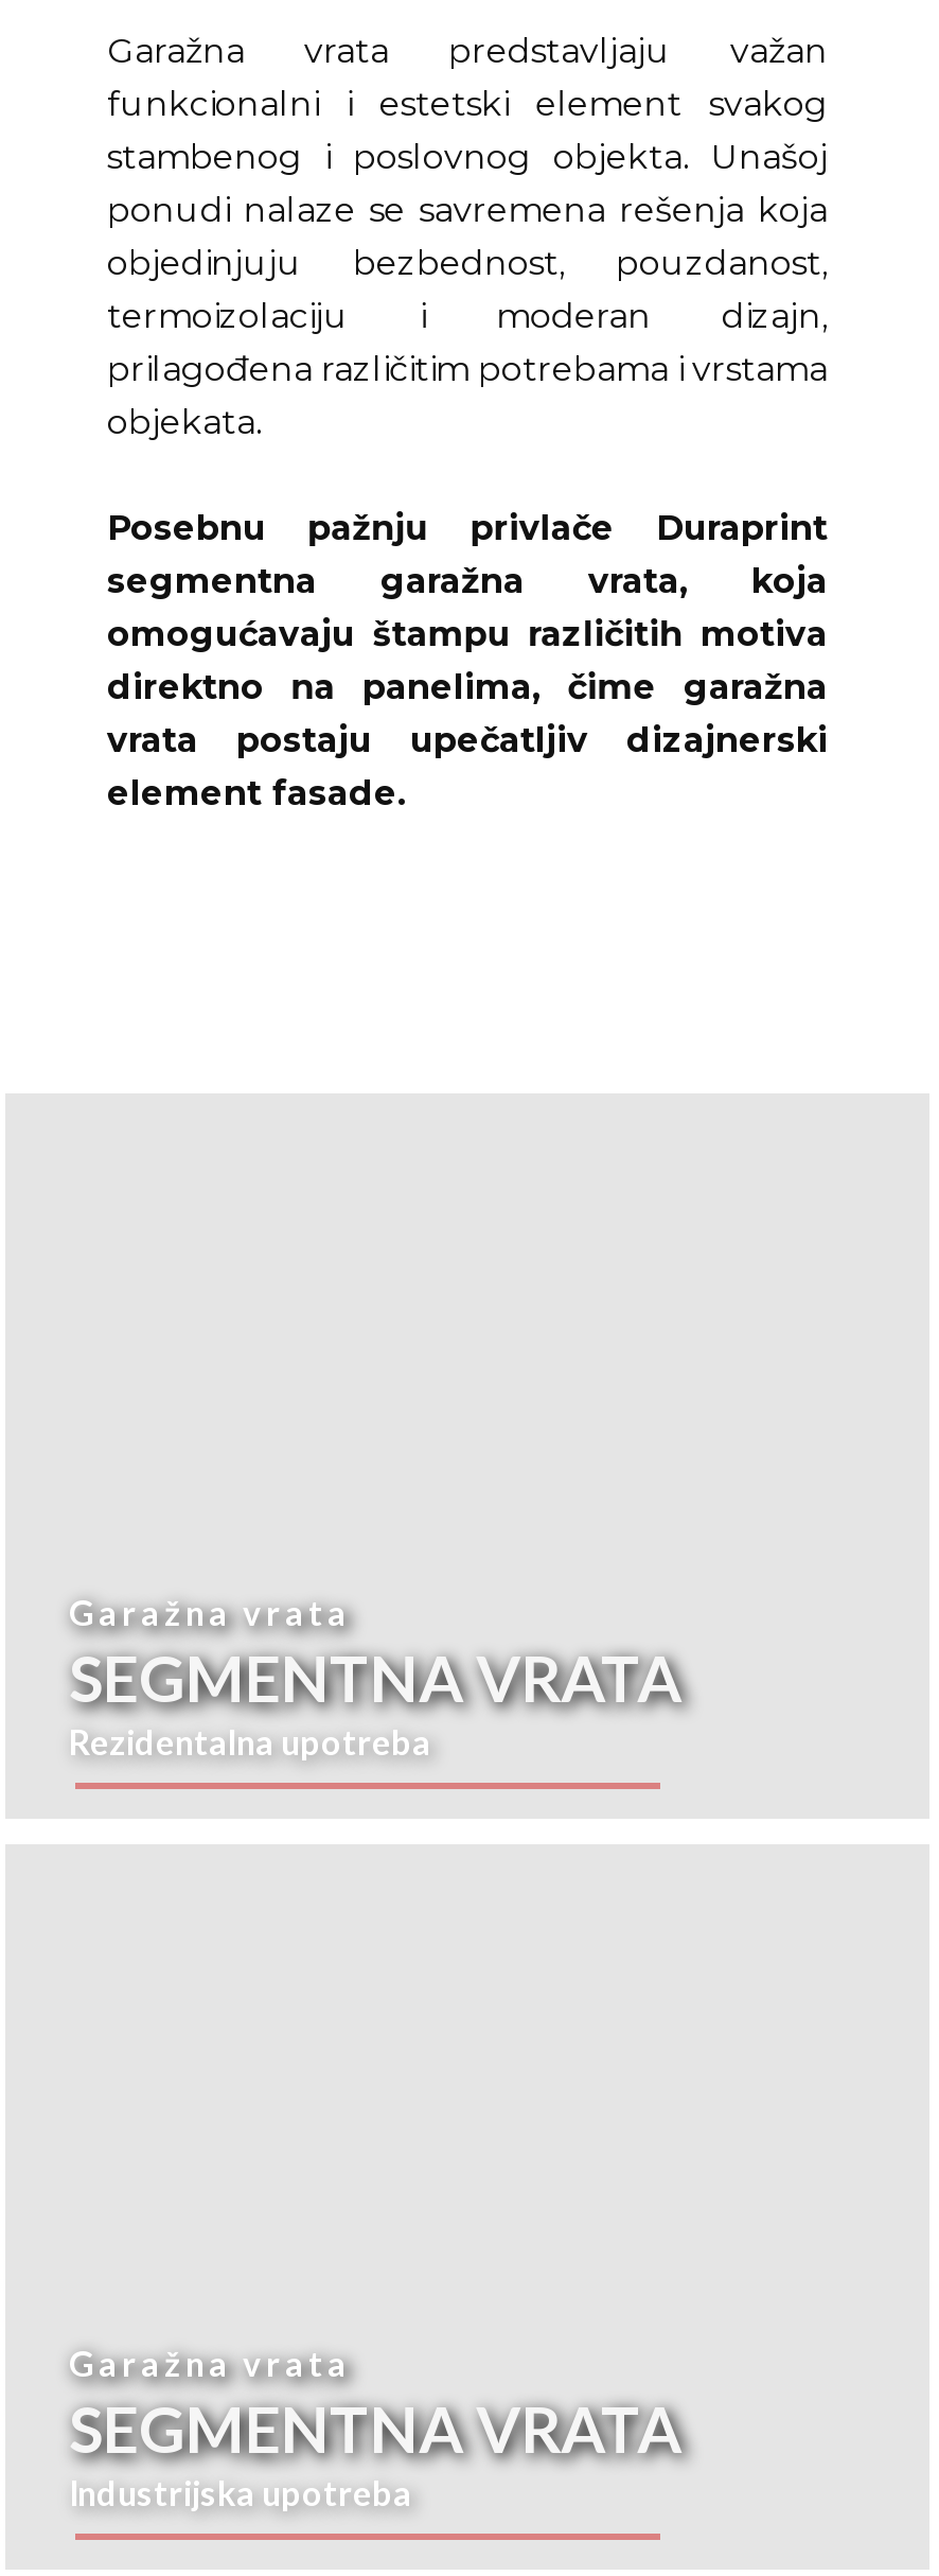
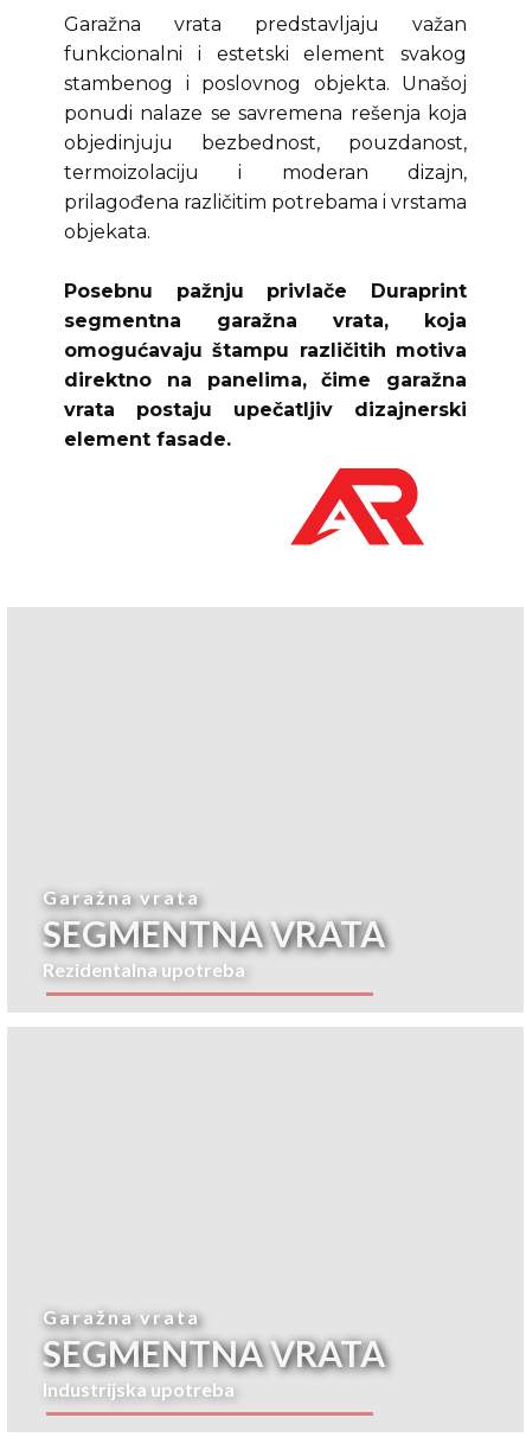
none -> [290,467,425,547] [image]

